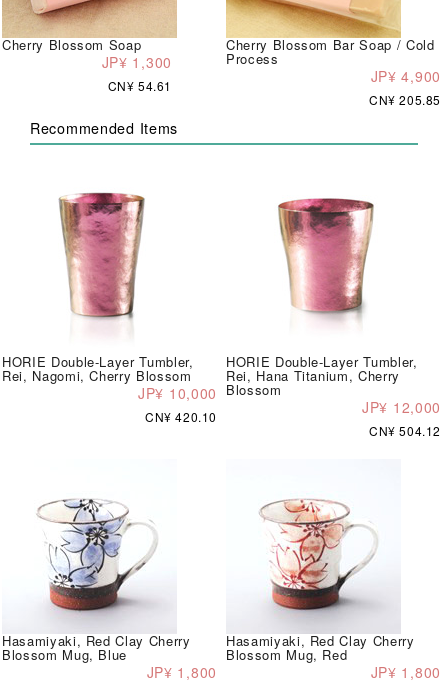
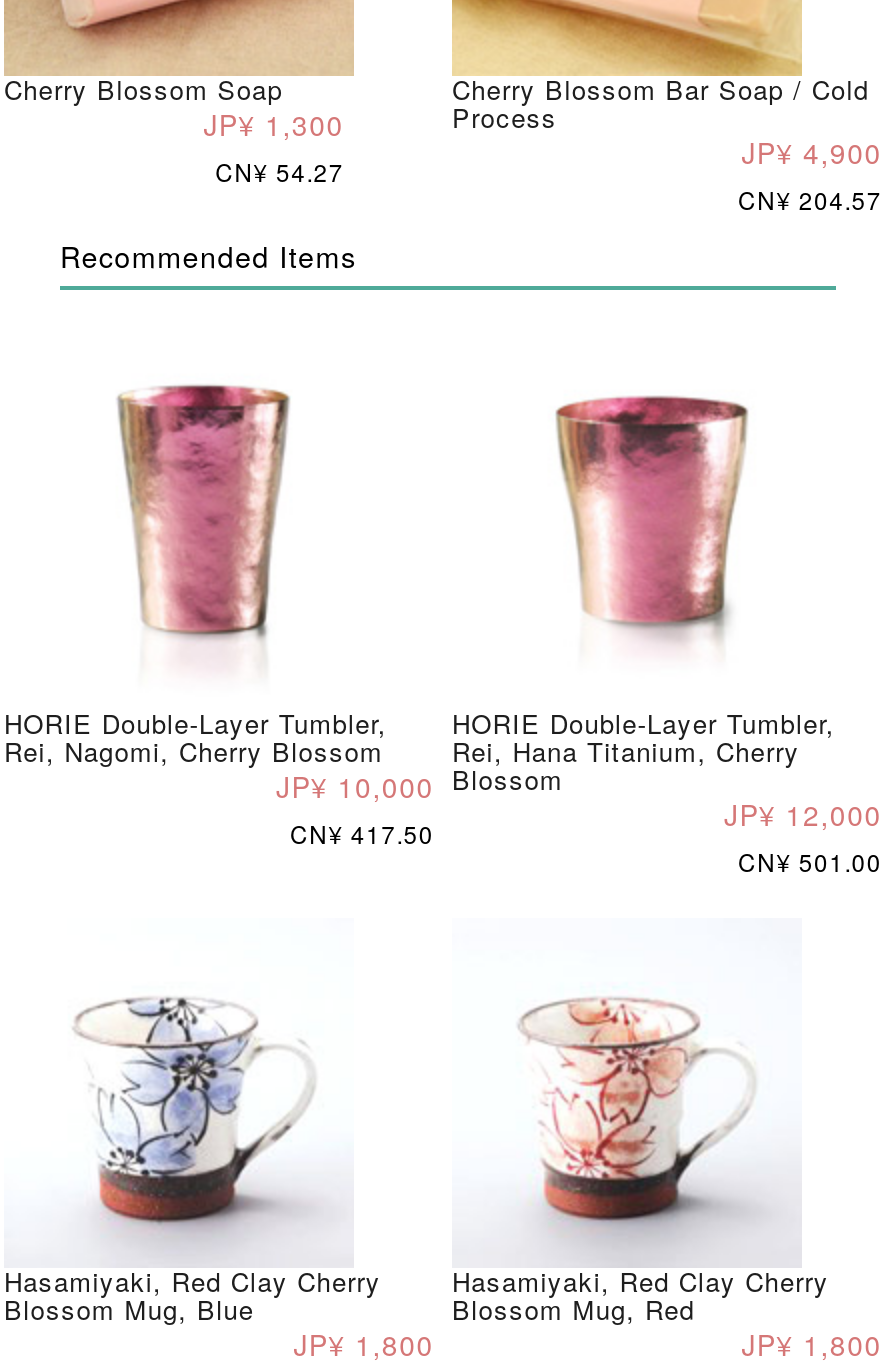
[108,77,172,94] CN¥ 54.61 -> [215,153,344,187] CN¥ 54.27
[369,91,441,108] CN¥ 205.85 -> [738,181,882,215] CN¥ 204.57
[145,407,217,424] CN¥ 420.10 -> [290,815,434,849] CN¥ 417.50
[369,421,441,438] CN¥ 504.12 -> [738,843,882,877] CN¥ 501.00

